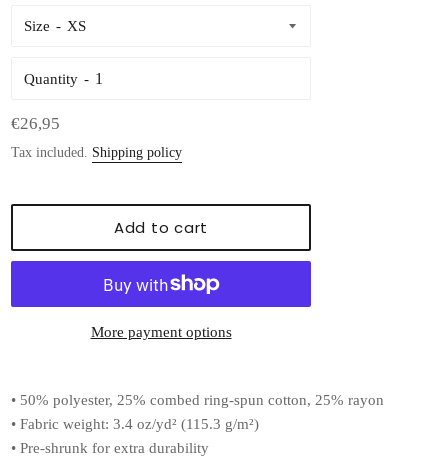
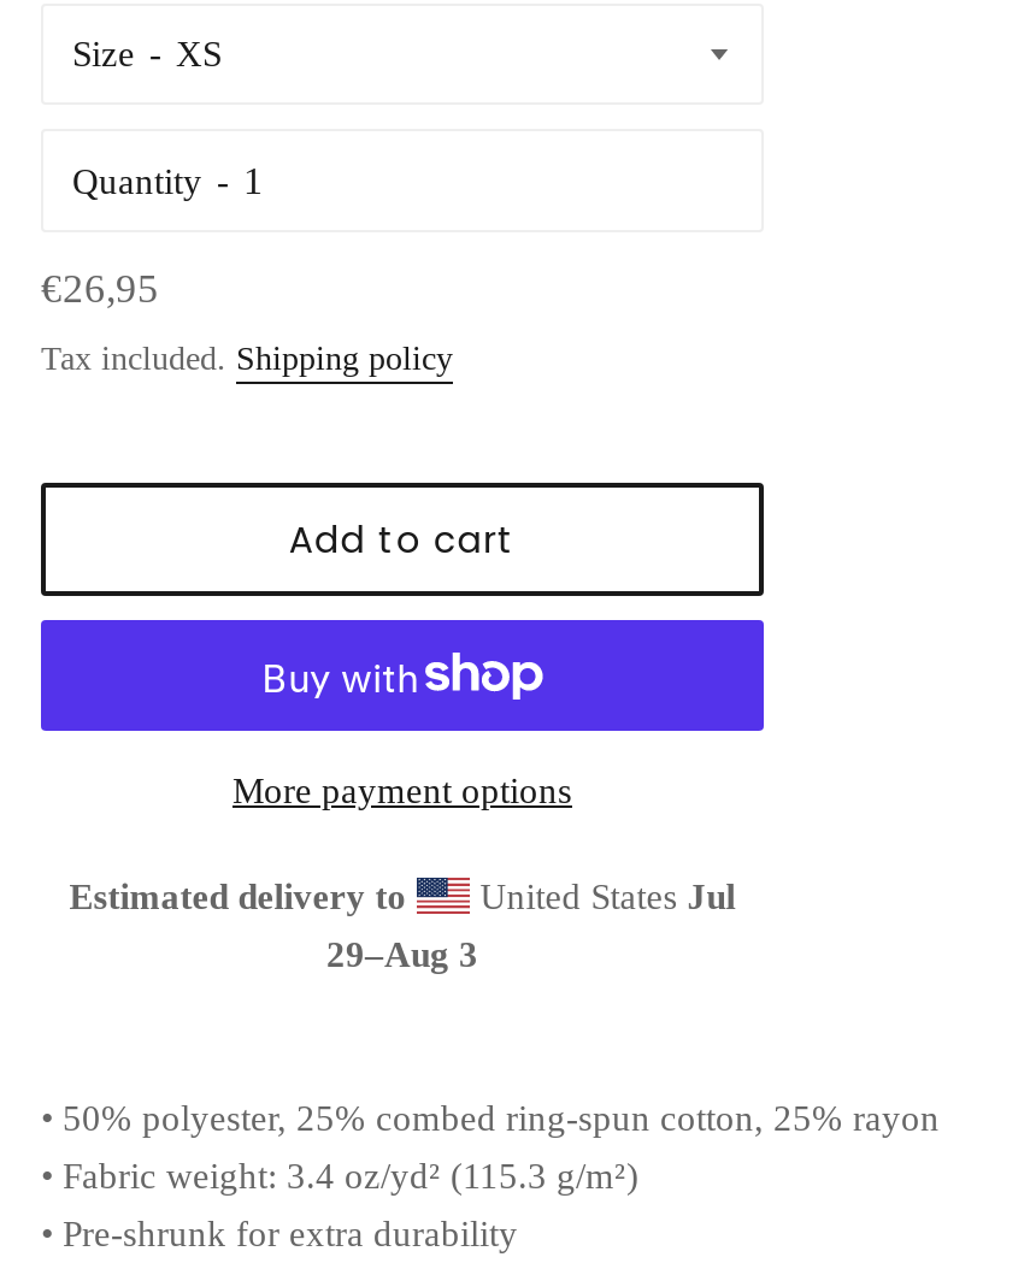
none -> [69,878,735,974] Estimated delivery to | United States Jul | 29–Aug 3

